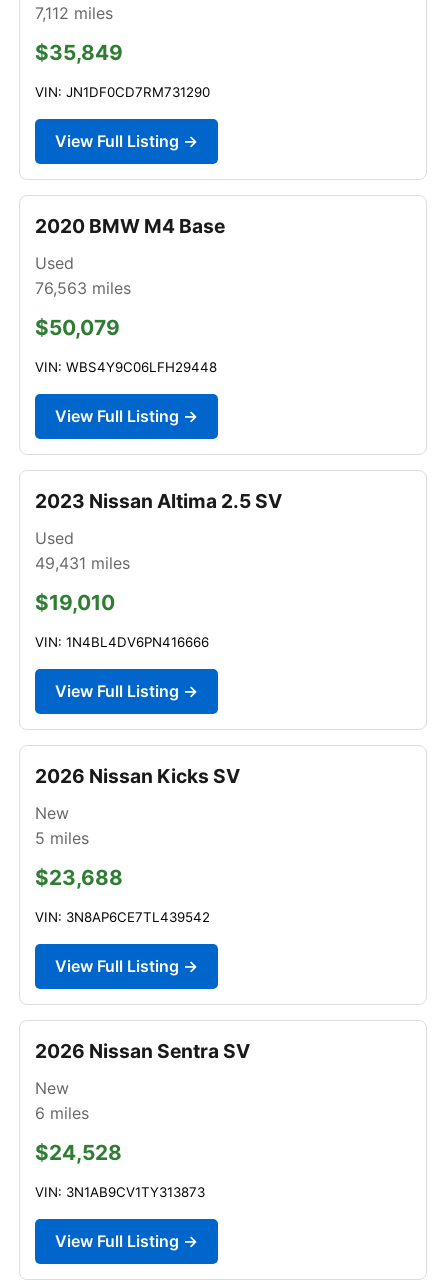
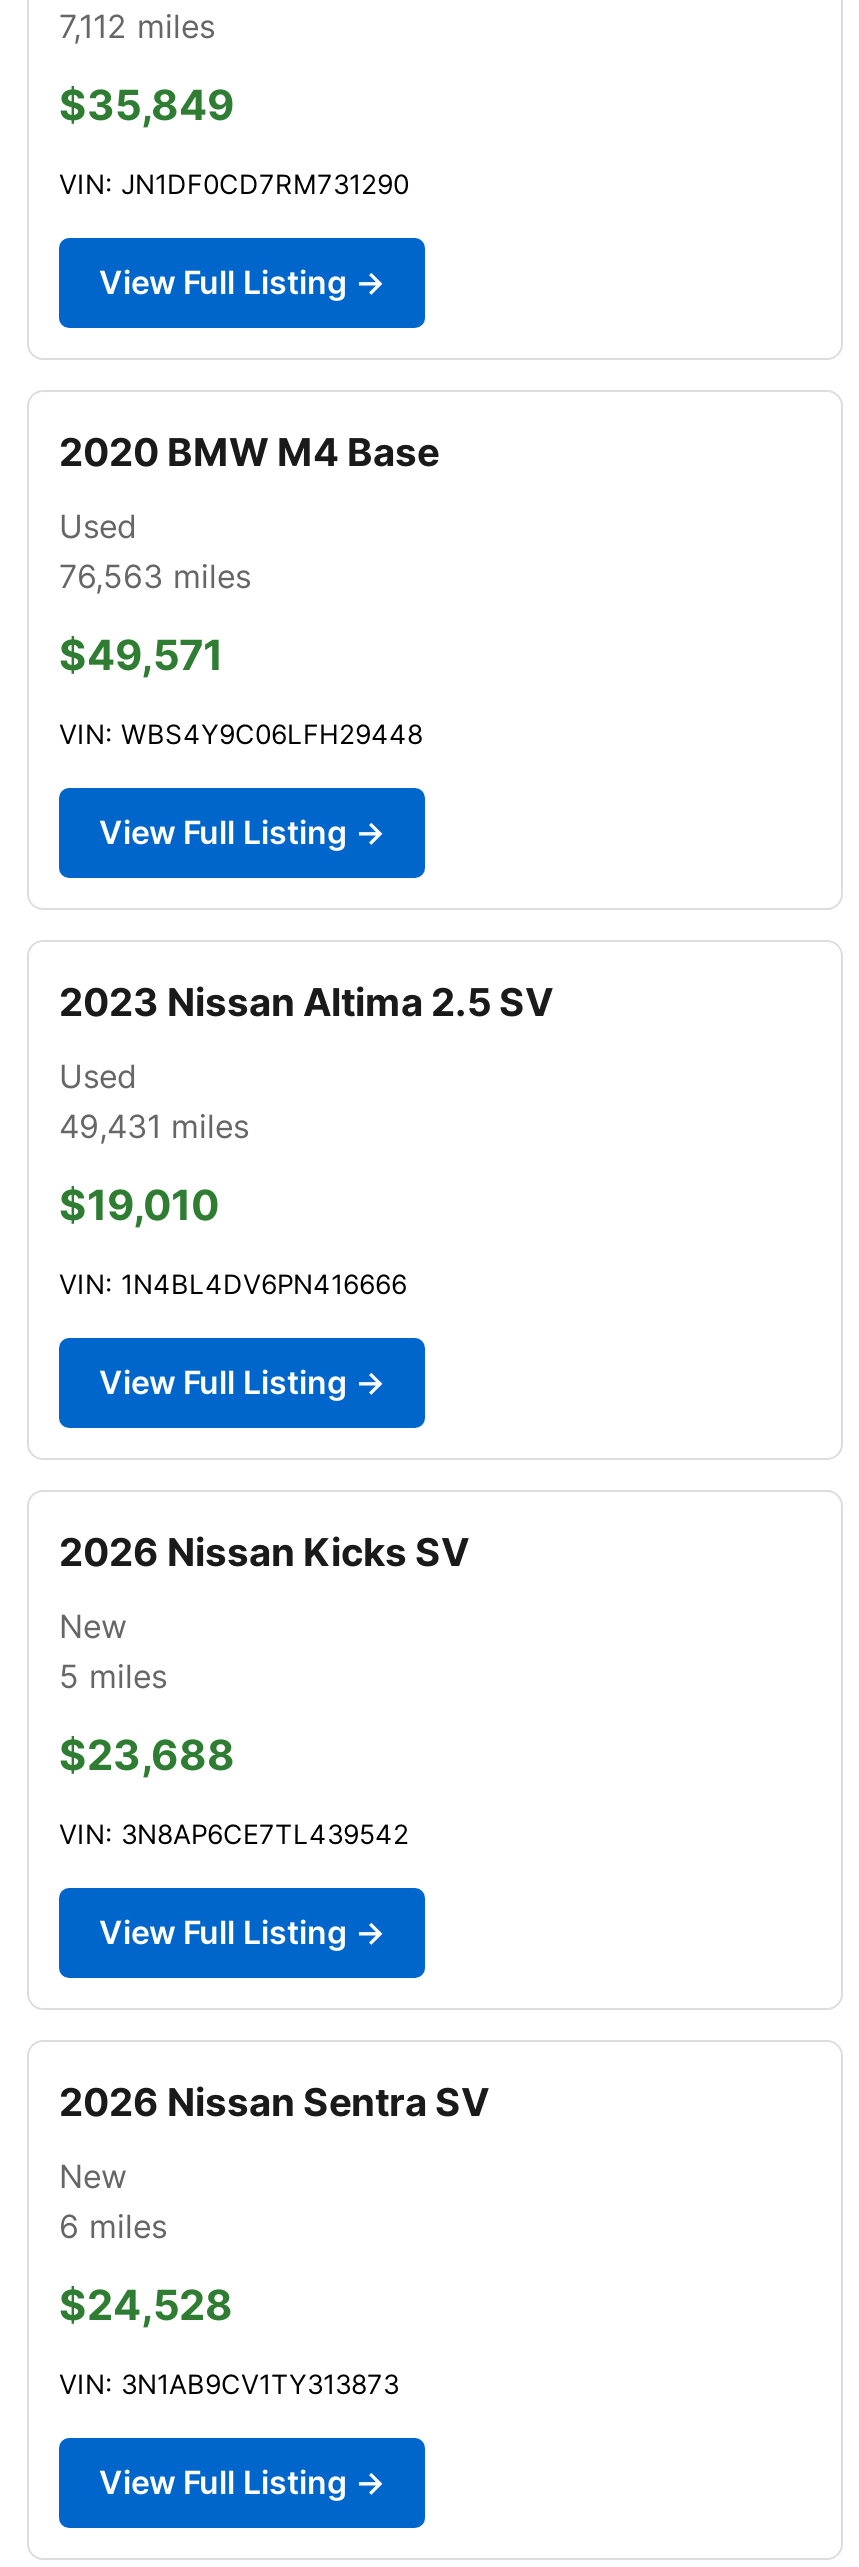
[35,315,120,340] $50,079 -> [59,630,223,680] $49,571

